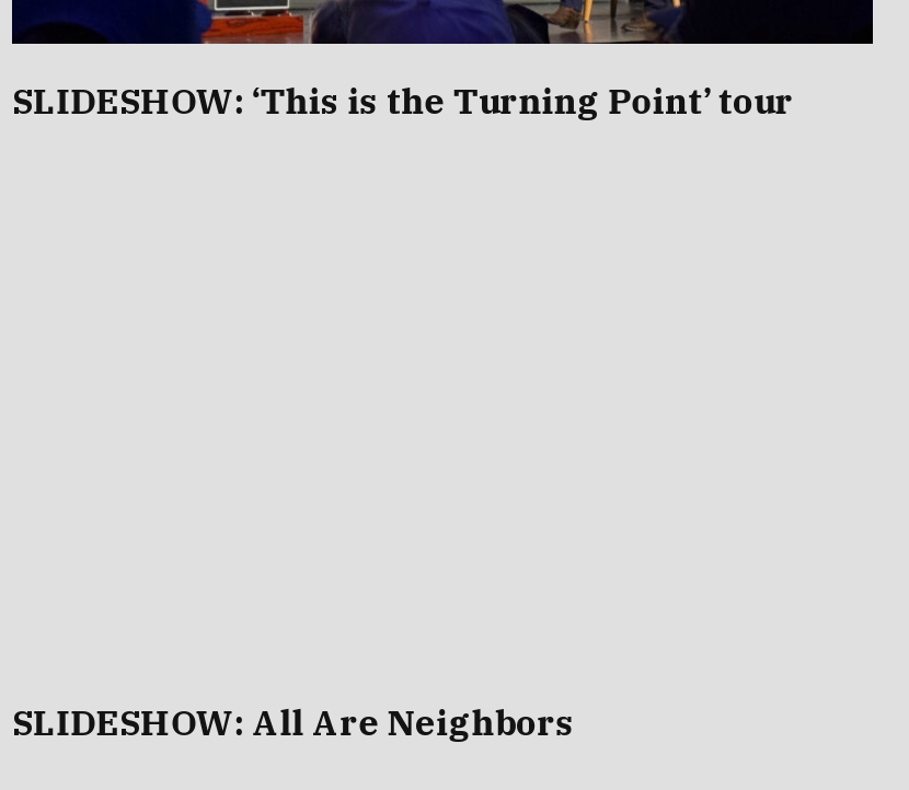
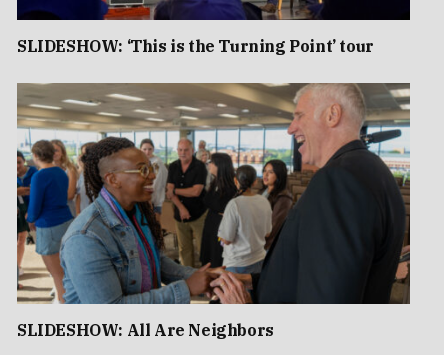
none -> [16,82,411,305] [image]

